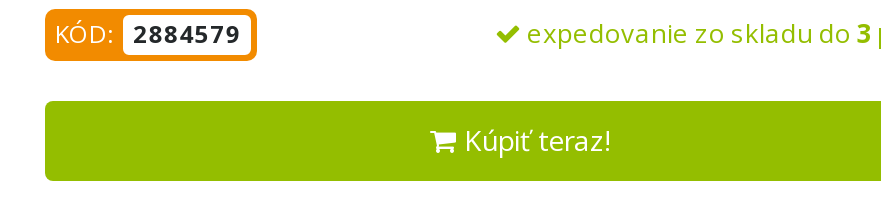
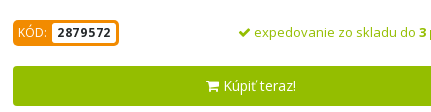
[55,17,241,51] KÓD: 2884579 -> [18,24,111,41] KÓD: 2879572

